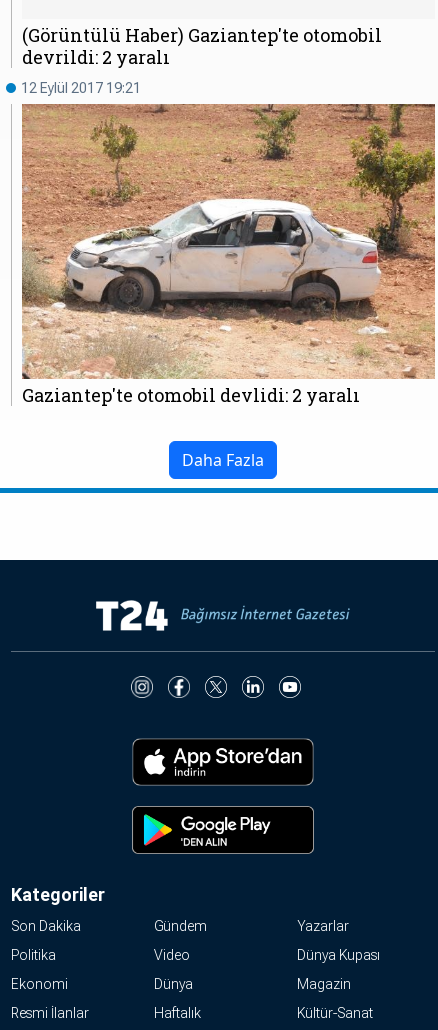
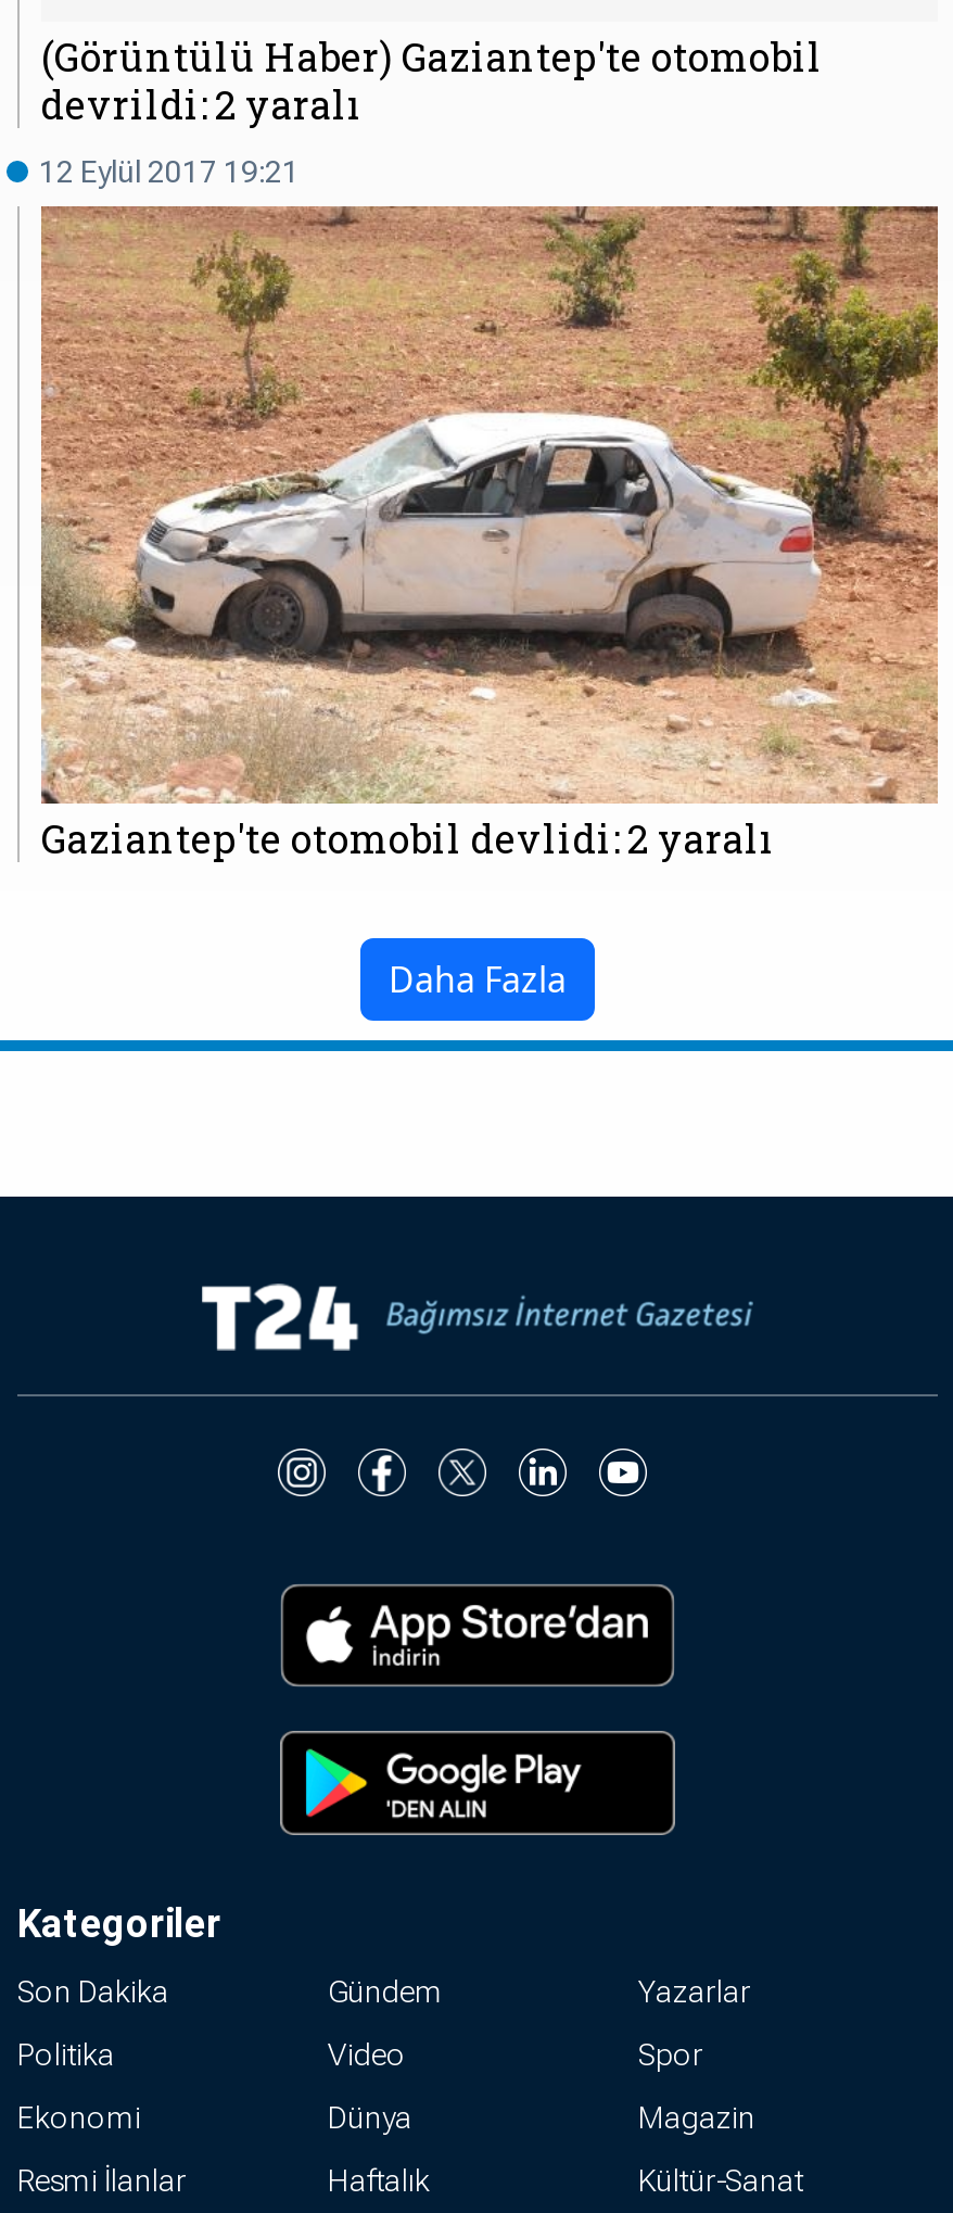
[297,947,380,963] Dünya Kupası -> [638,2038,703,2072] Spor

